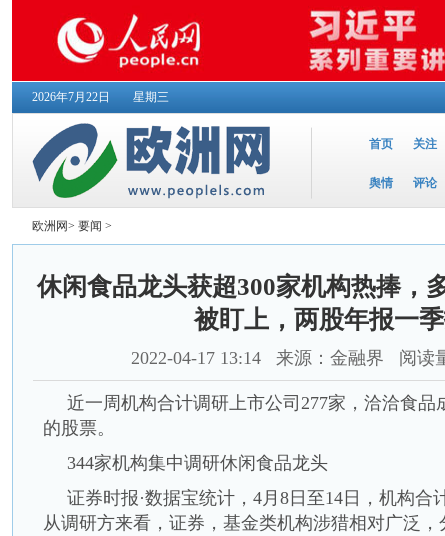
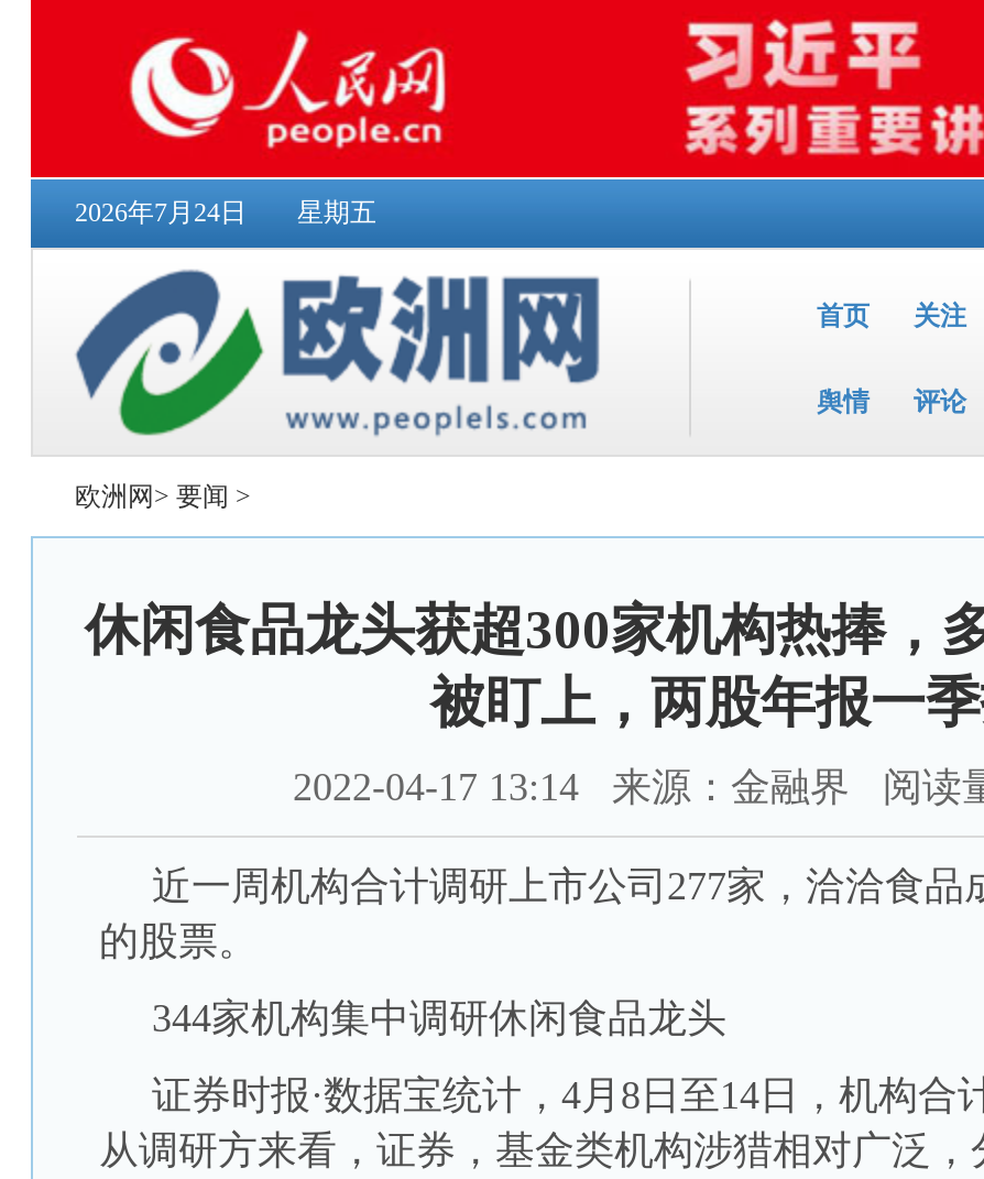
[32,90,113,104] 2026年7月22日 -> [75,197,253,228] 2026年7月24日
[133,90,169,104] 星期三 -> [297,197,376,228] 星期五

